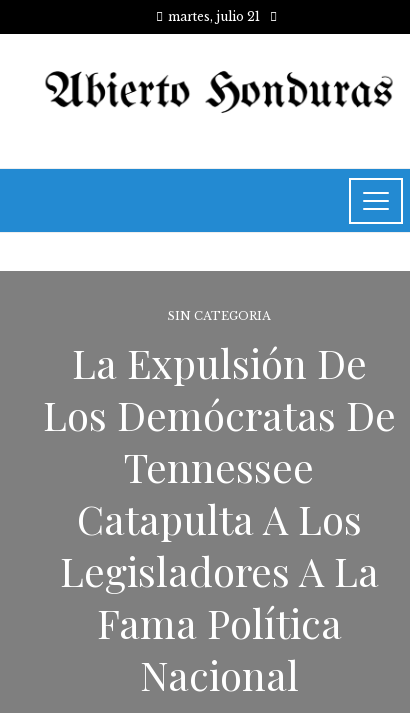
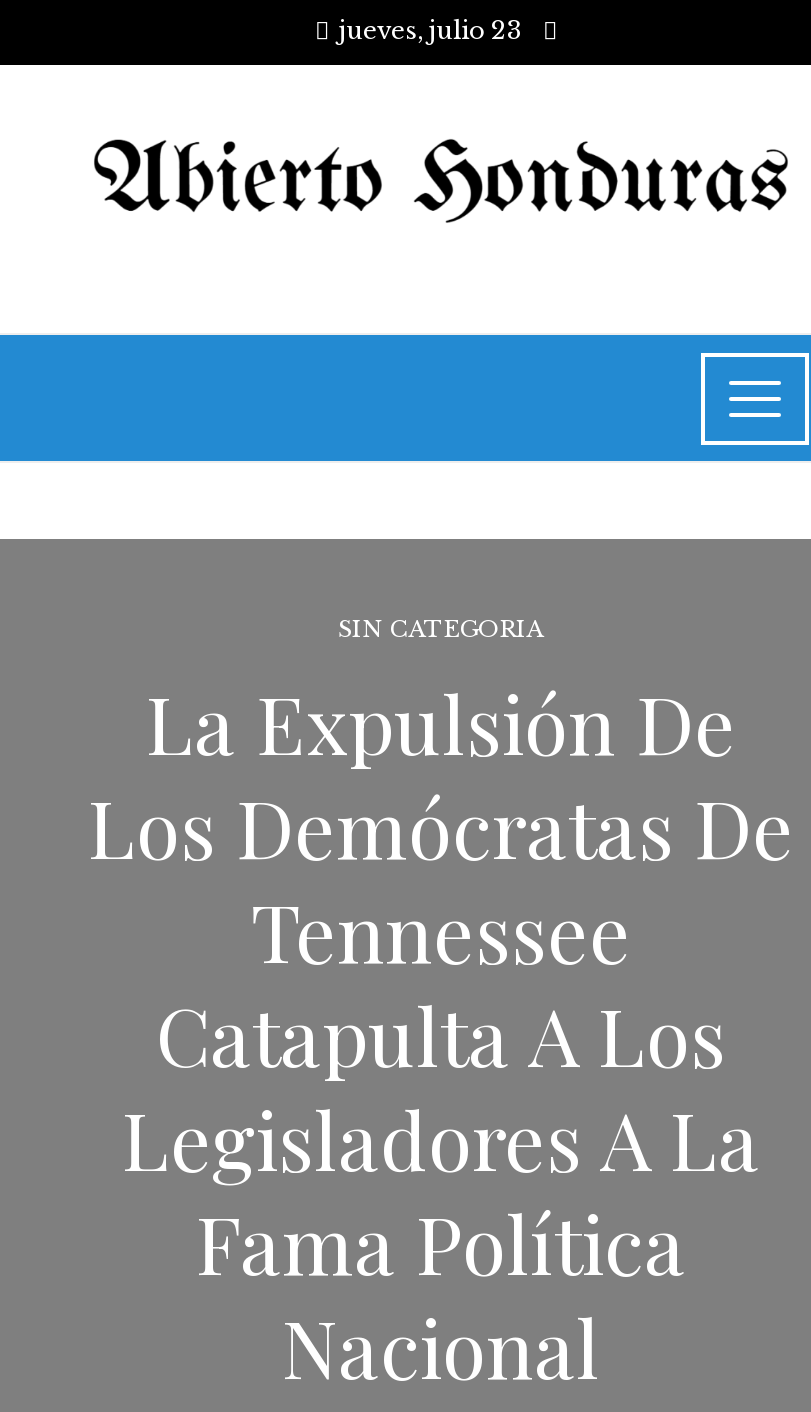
[168,9,260,24] martes, julio 21 -> [339,15,523,45] jueves, julio 23

